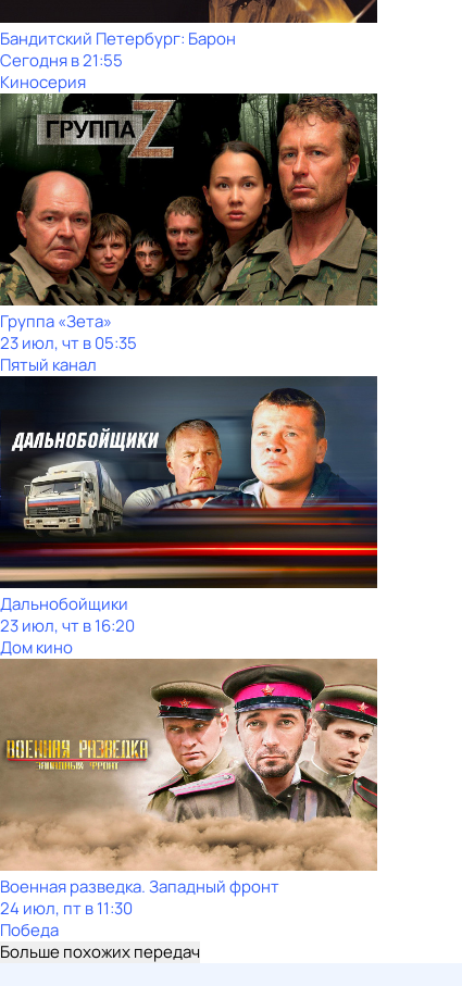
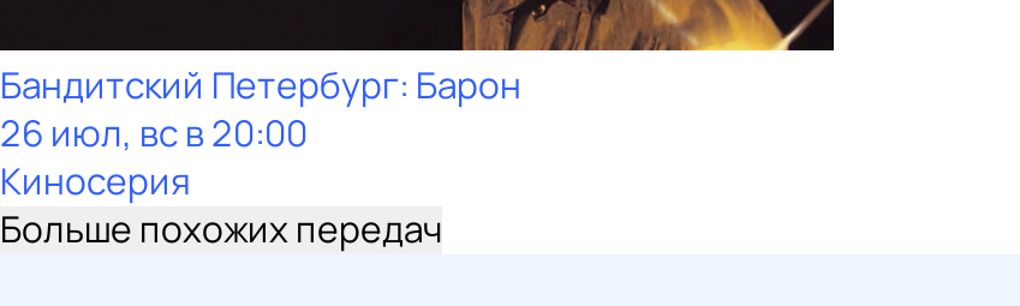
[0,49,123,72] Сегодня в 21:55 -> [0,108,308,158] 26 июл, вс в 20:00
[0,92,377,376] [image] | Группа «Зета» | 23 июл, чт в 05:35 | Пятый канал -> none
[0,375,378,659] [image] | Дальнобойщики | 23 июл, чт в 16:20 | Дом кино -> none
[0,658,378,941] [image] | Военная разведка. Западный фронт | 24 июл, пт в 11:30 | Победа -> none

